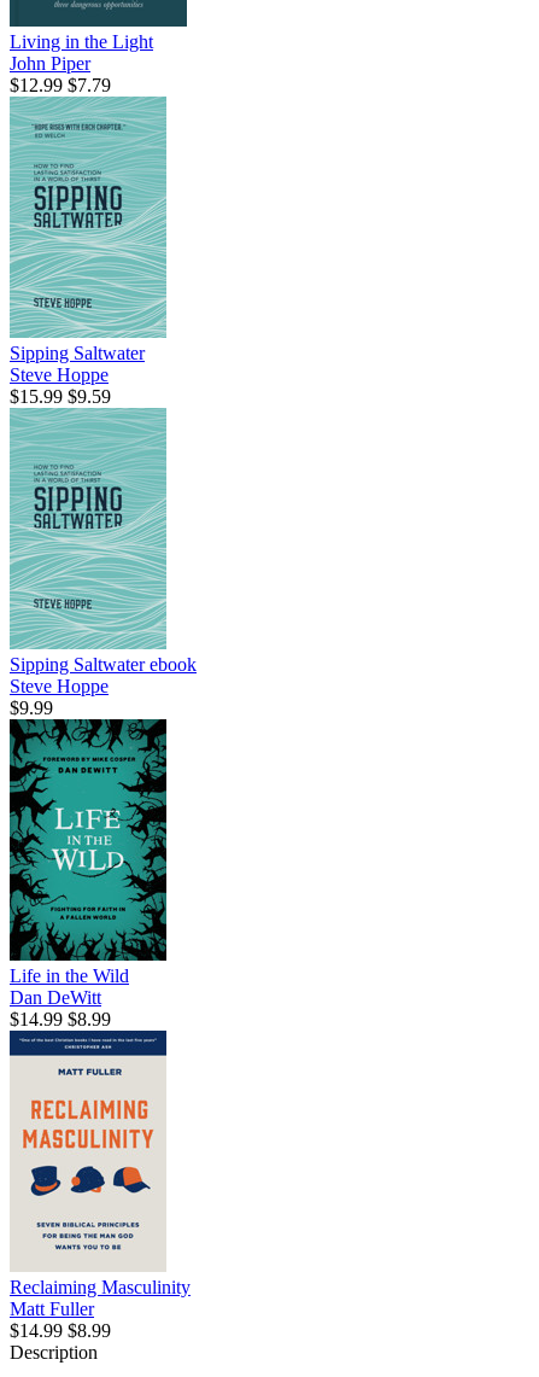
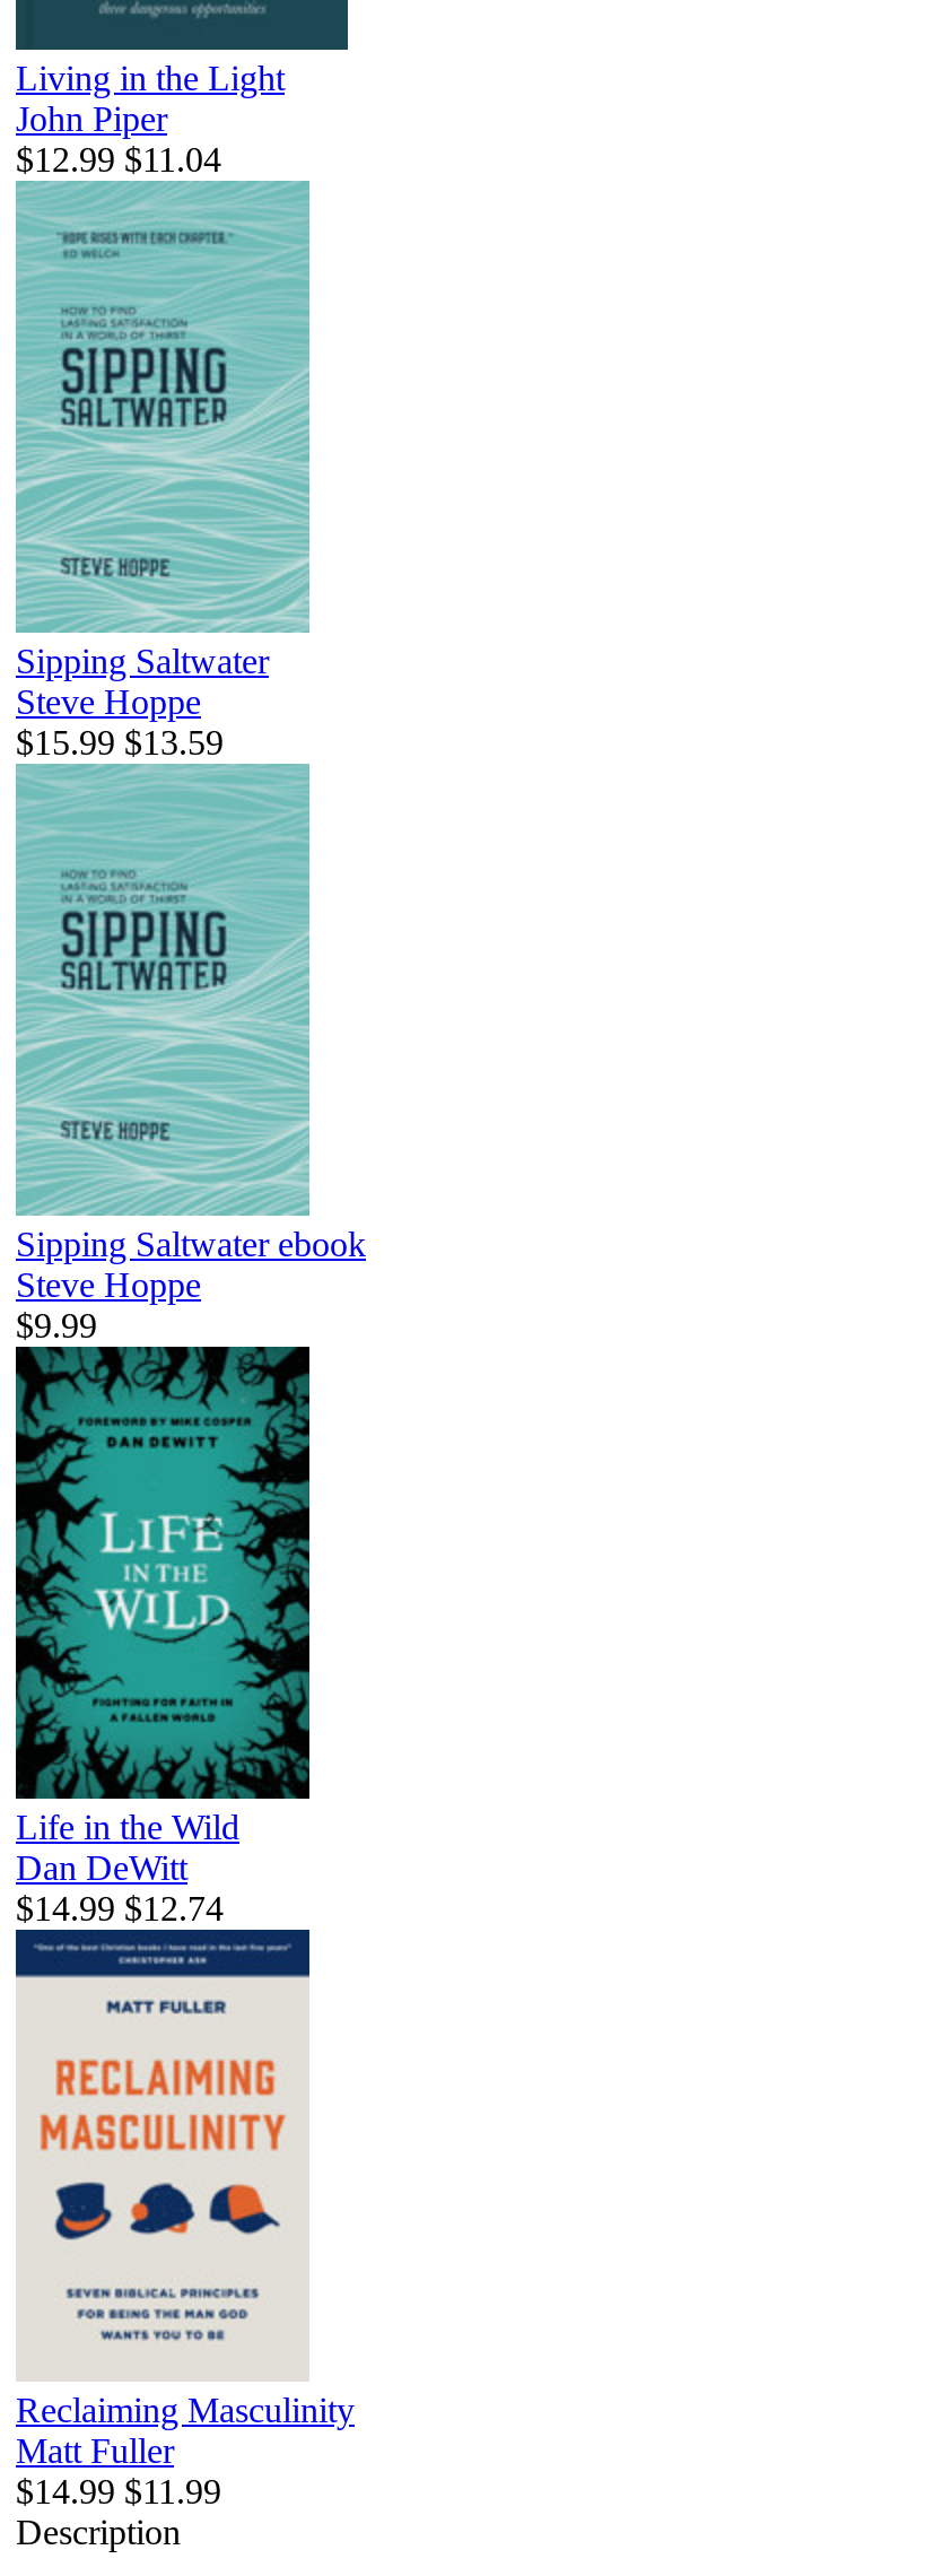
[10,75,111,95] $12.99 $7.79 -> [16,140,221,179] $12.99 $11.04
[10,386,111,407] $15.99 $9.59 -> [16,723,224,762] $15.99 $13.59
[10,1009,111,1029] $14.99 $8.99 -> [16,1889,224,1927] $14.99 $12.74
[10,1320,111,1341] $14.99 $8.99 -> [16,2472,221,2510] $14.99 $11.99

